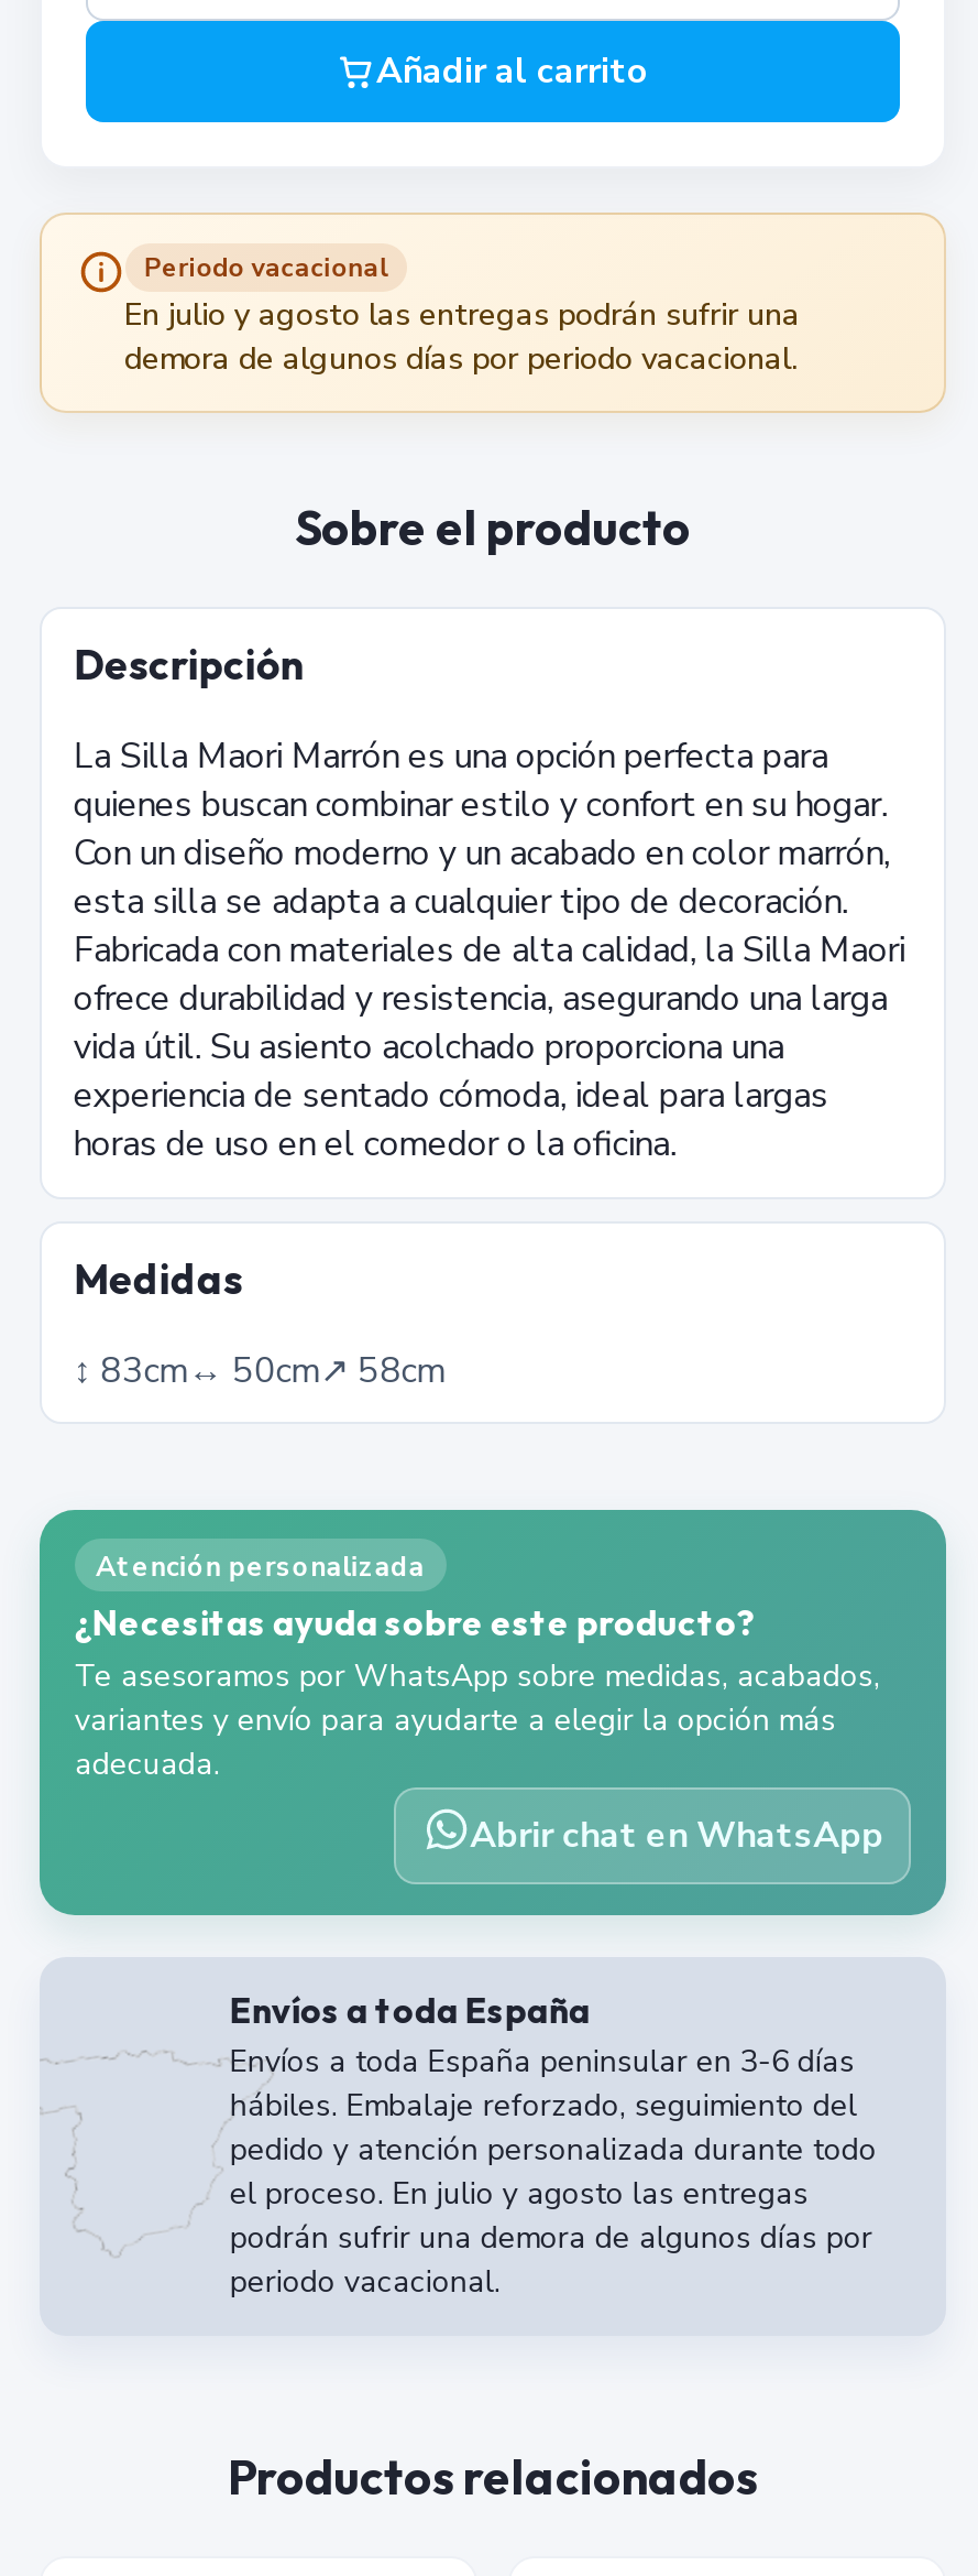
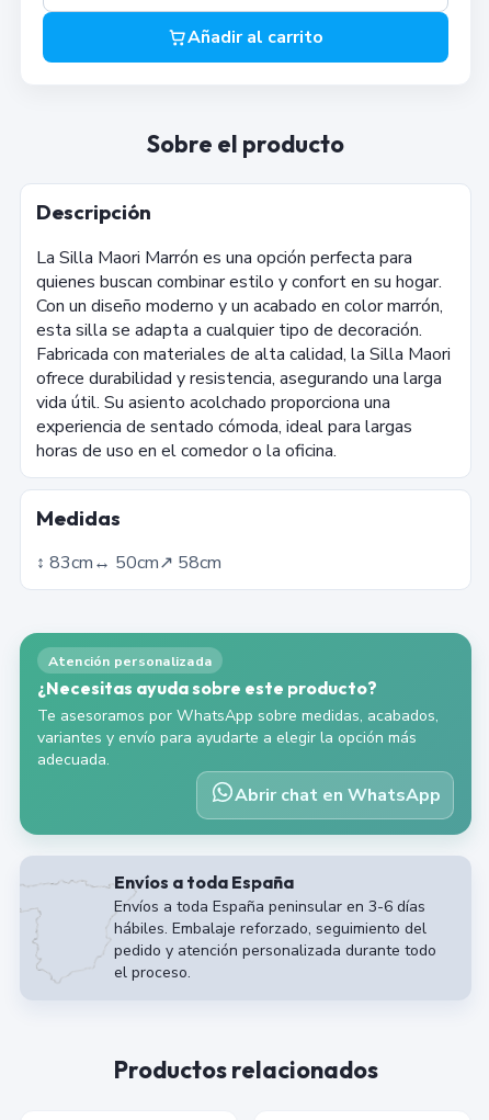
[40,213,946,413] [image] | Periodo vacacional | En julio y agosto las entregas podrán sufrir una | demora de algunos días por periodo vacacional. -> none
[229,2172,872,2302] el proceso. En julio y agosto las entregas | podrán sufrir una demora de algunos días por | periodo vacacional. -> [114,963,191,983] el proceso.

